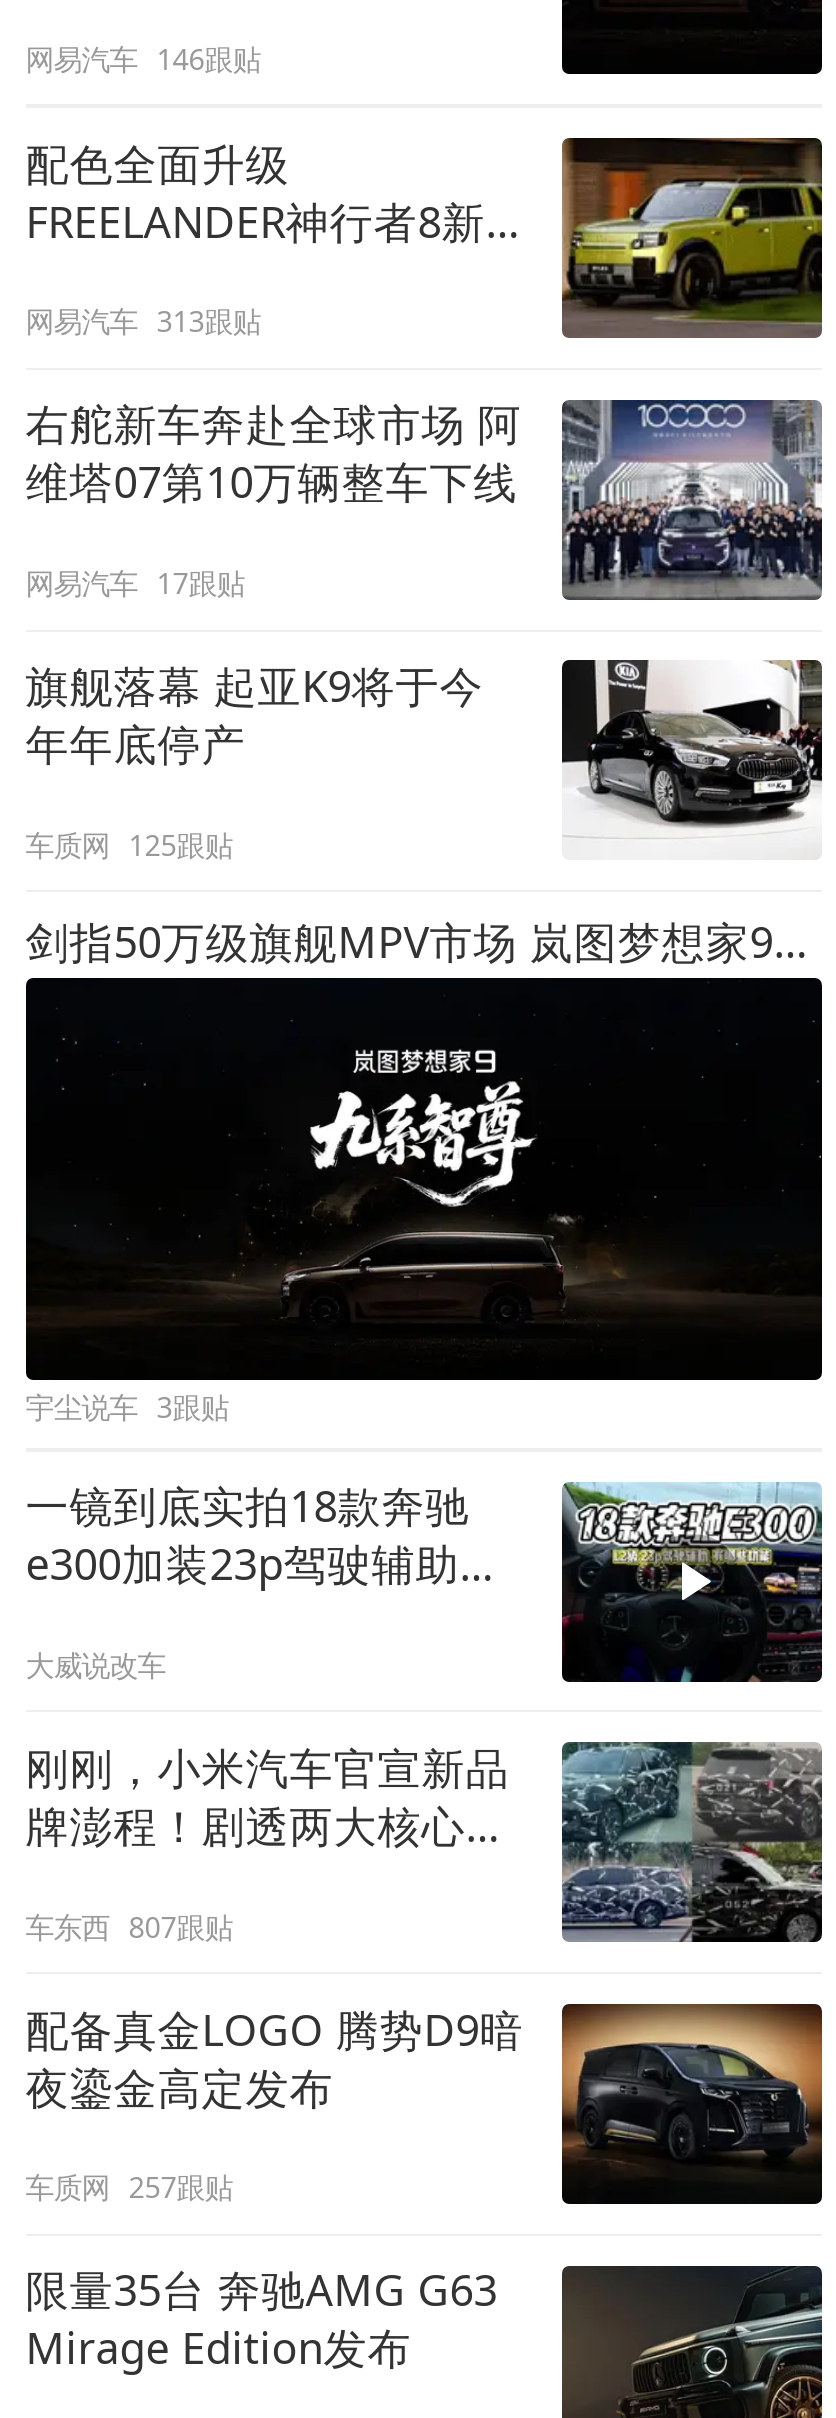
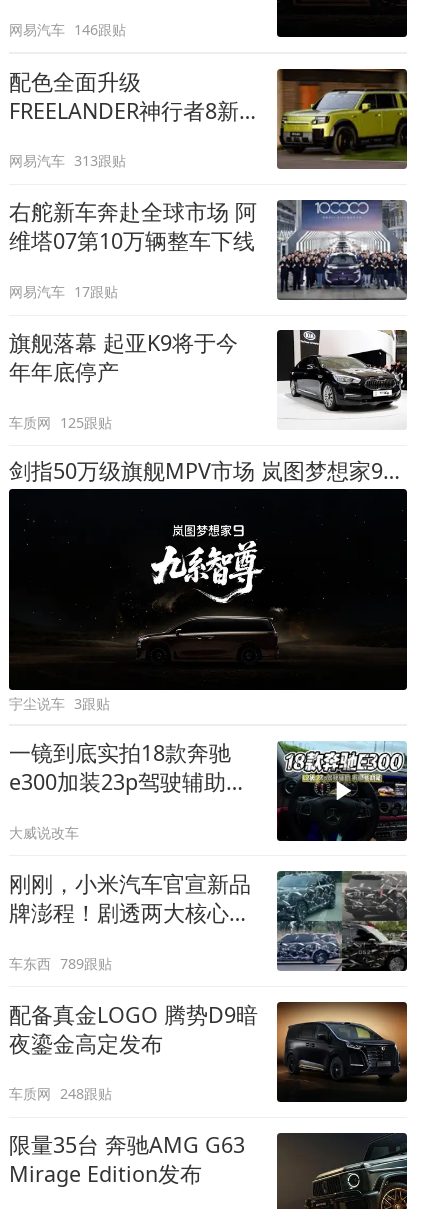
[25,1907,233,1945] 车东西 807跟贴 -> [9,953,112,972] 车东西 789跟贴
[25,2168,233,2206] 车质网 257跟贴 -> [9,1084,112,1103] 车质网 248跟贴

